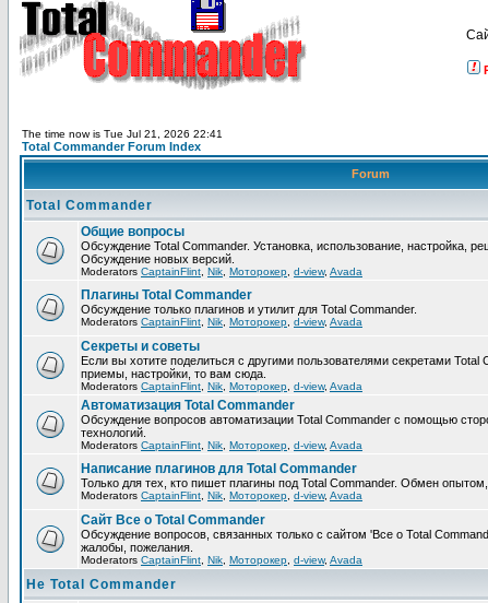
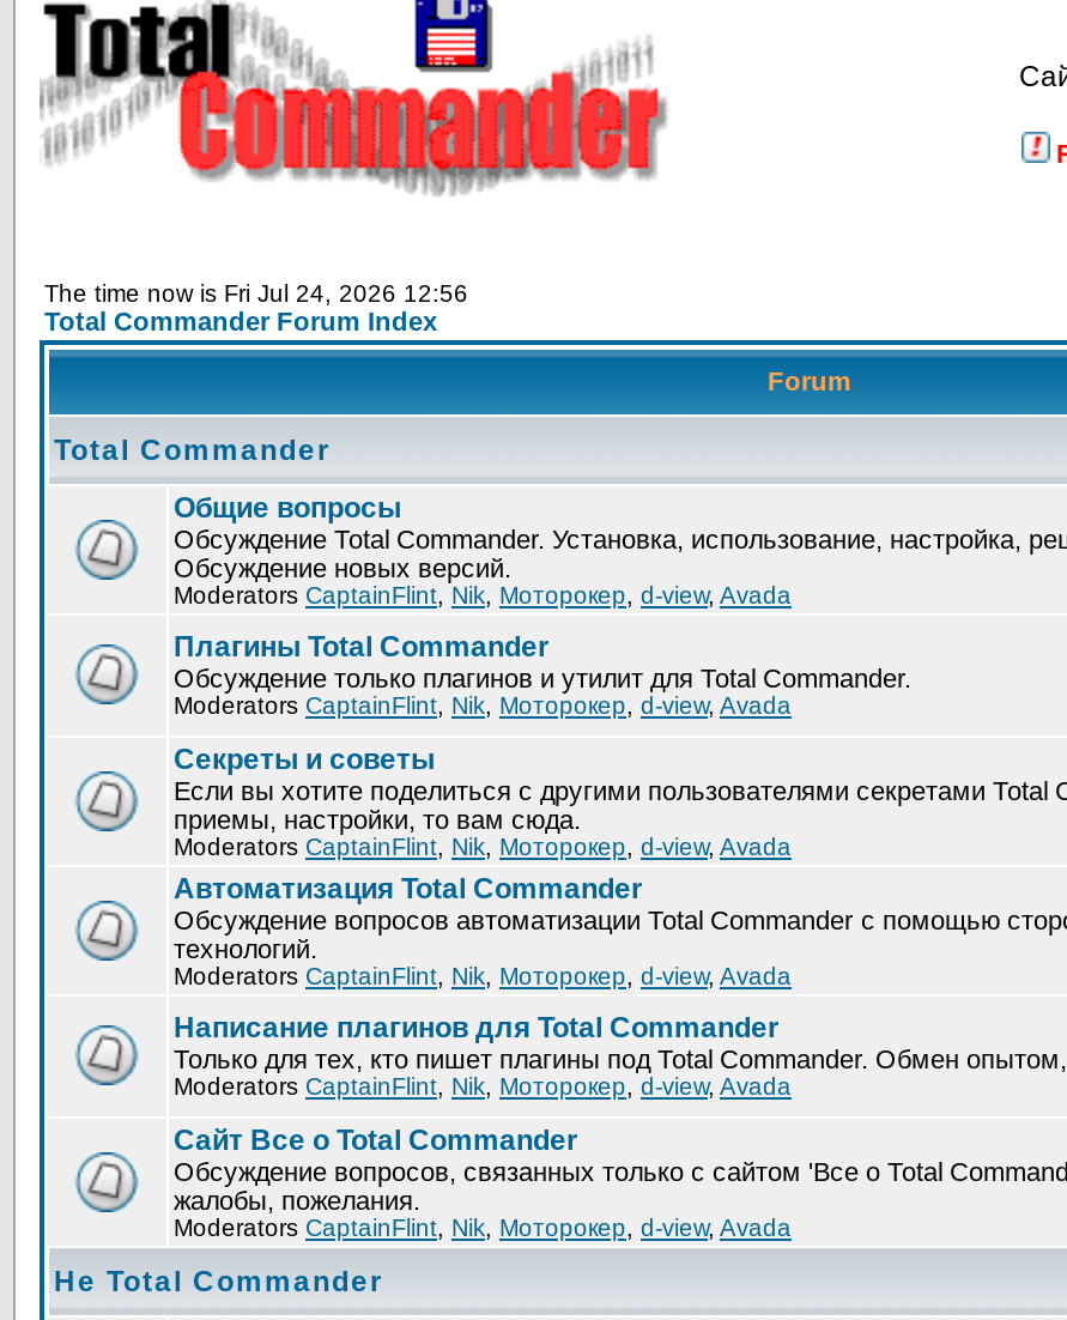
[22,128,223,140] The time now is Tue Jul 21, 2026 22:41 -> [44,280,468,307] The time now is Fri Jul 24, 2026 12:56

